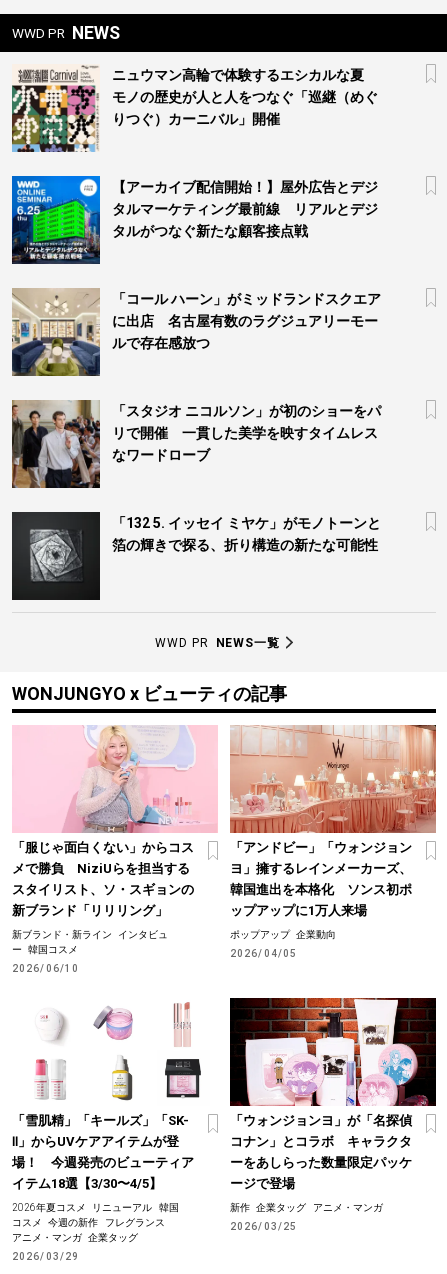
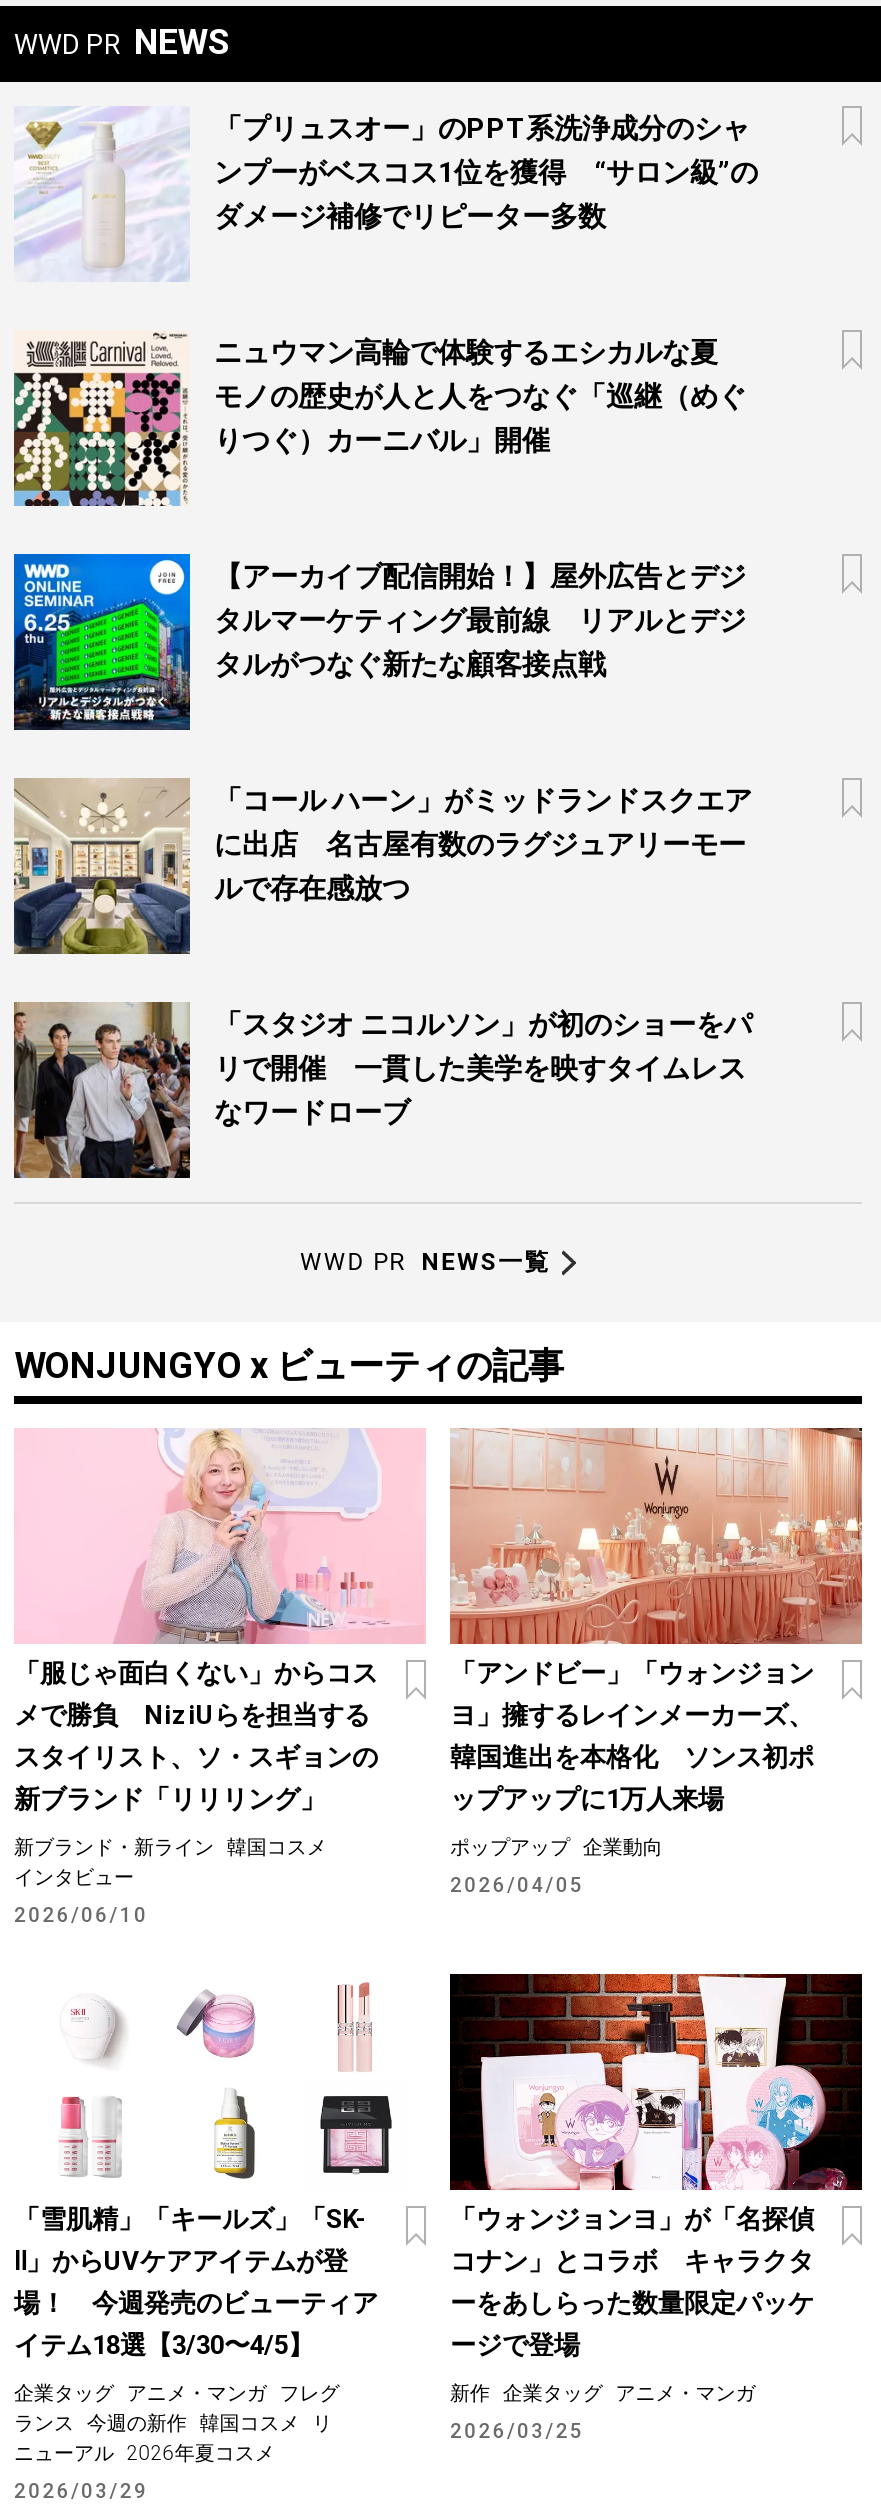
none -> [14,108,758,282] [image] | 「プリュスオー」のPPT系洗浄成分のシャ | ンプーがベスコス1位を獲得 “サロン級”の | ダメージ補修でリピーター多数
moved [10,65,381,463] -> [10,332,752,1128]: [image] | ニュウマン高輪で体験するエシカルな夏 | モノの歴史が人と人をつなぐ「巡継（めぐ | ... | リで開催 一貫した美学を映すタイムレス | なワードローブ
[11,511,381,597] [image] | 「132 5. イッセイ ミヤケ」がモノトーンと | 箔の輝きで探る、折り構造の新たな可能性 -> none
[12,929,168,955] 新ブランド・新ライン インタビュ | ー 韓国コスメ -> [14,1836,327,1888] 新ブランド・新ライン 韓国コスメ | インタビュー
[12,1202,179,1243] 2026年夏コスメ リニューアル 韓国 | コスメ 今週の新作 フレグランス | アニメ・マンガ 企業タッグ -> [14,2382,340,2464] 企業タッグ アニメ・マンガ フレグ | ランス 今週の新作 韓国コスメ リ | ニューアル 2026年夏コスメ

